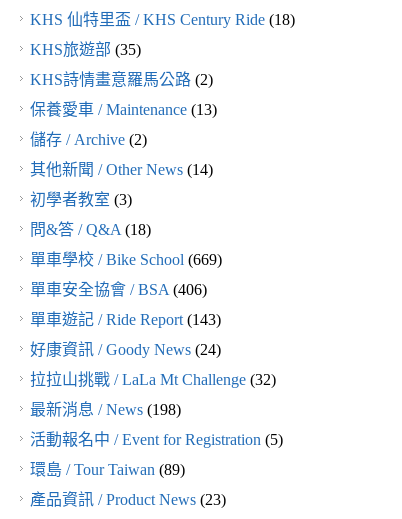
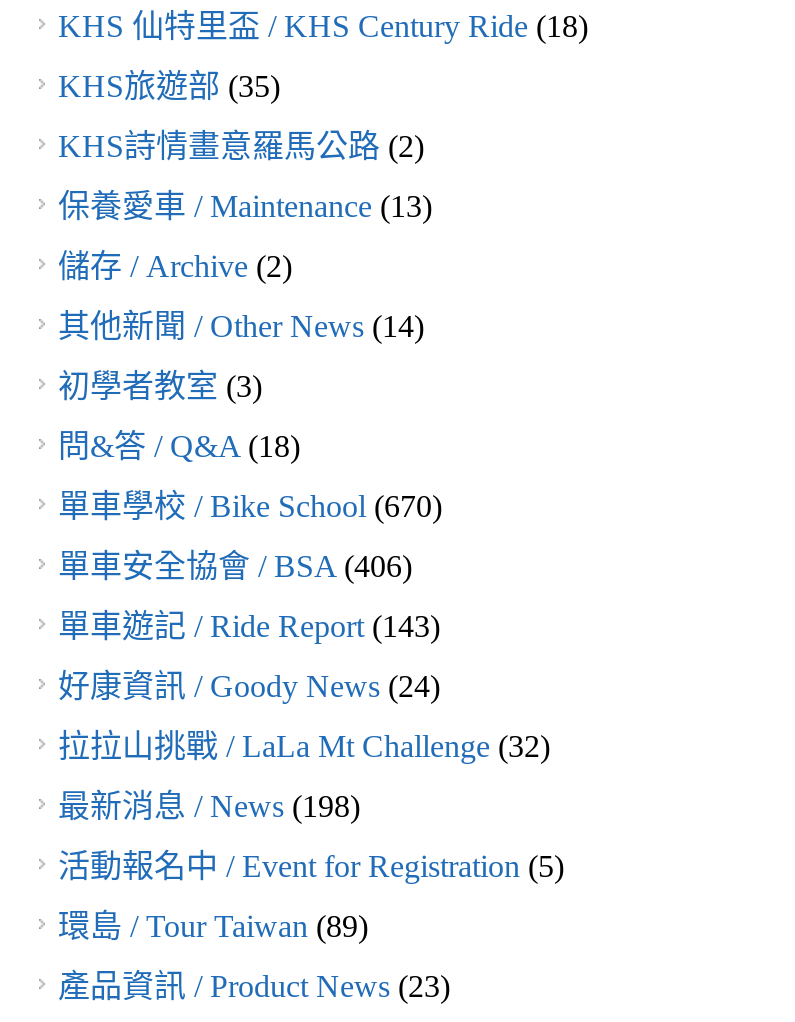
[29,251,221,268] 單車學校 / Bike School (669) -> [58,490,442,524] 單車學校 / Bike School (670)

